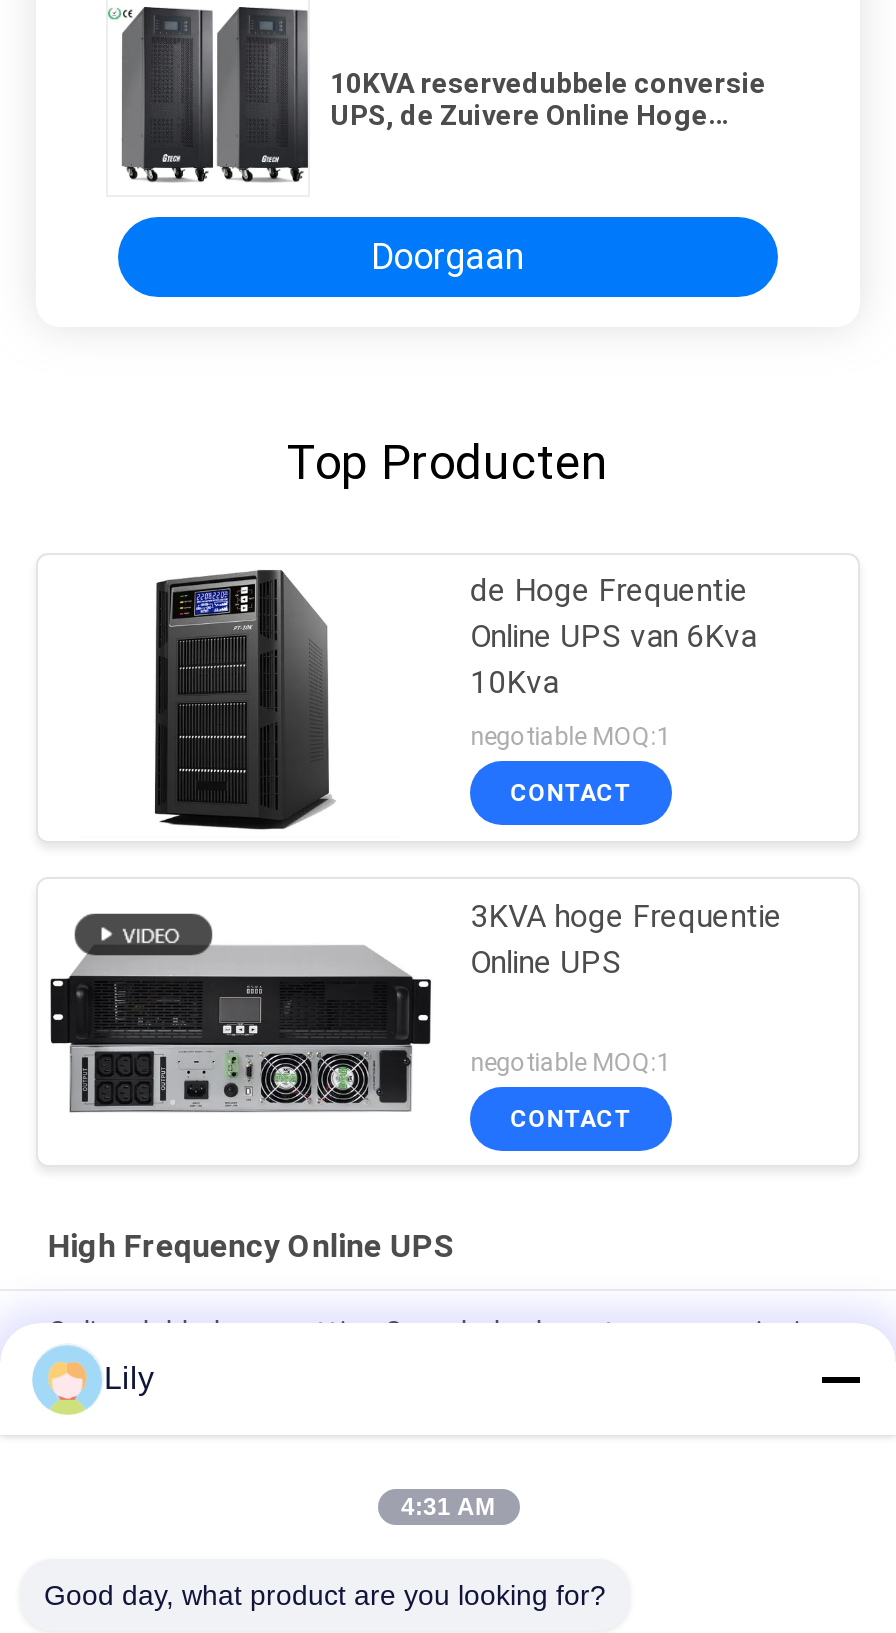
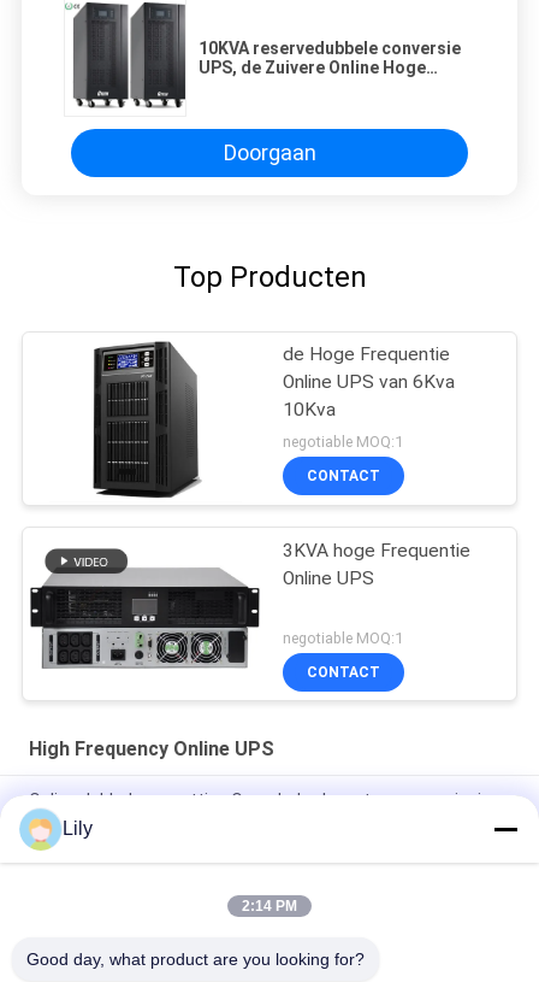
[401,1493,495,1521] 4:31 AM -> [242,898,297,915] 2:14 PM

